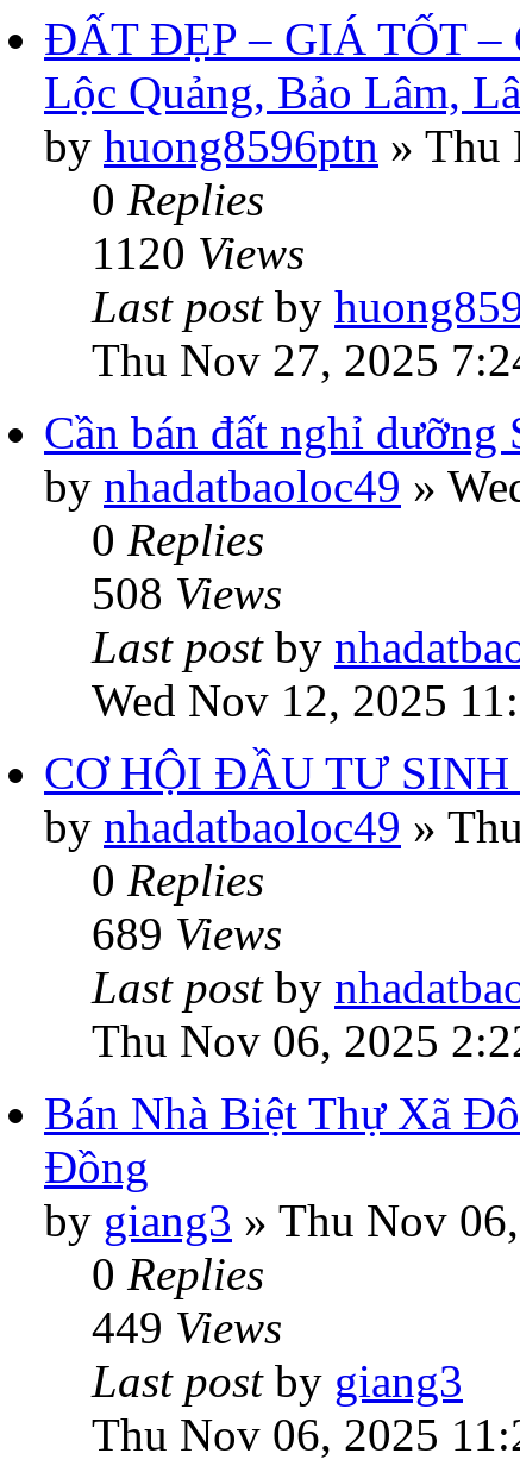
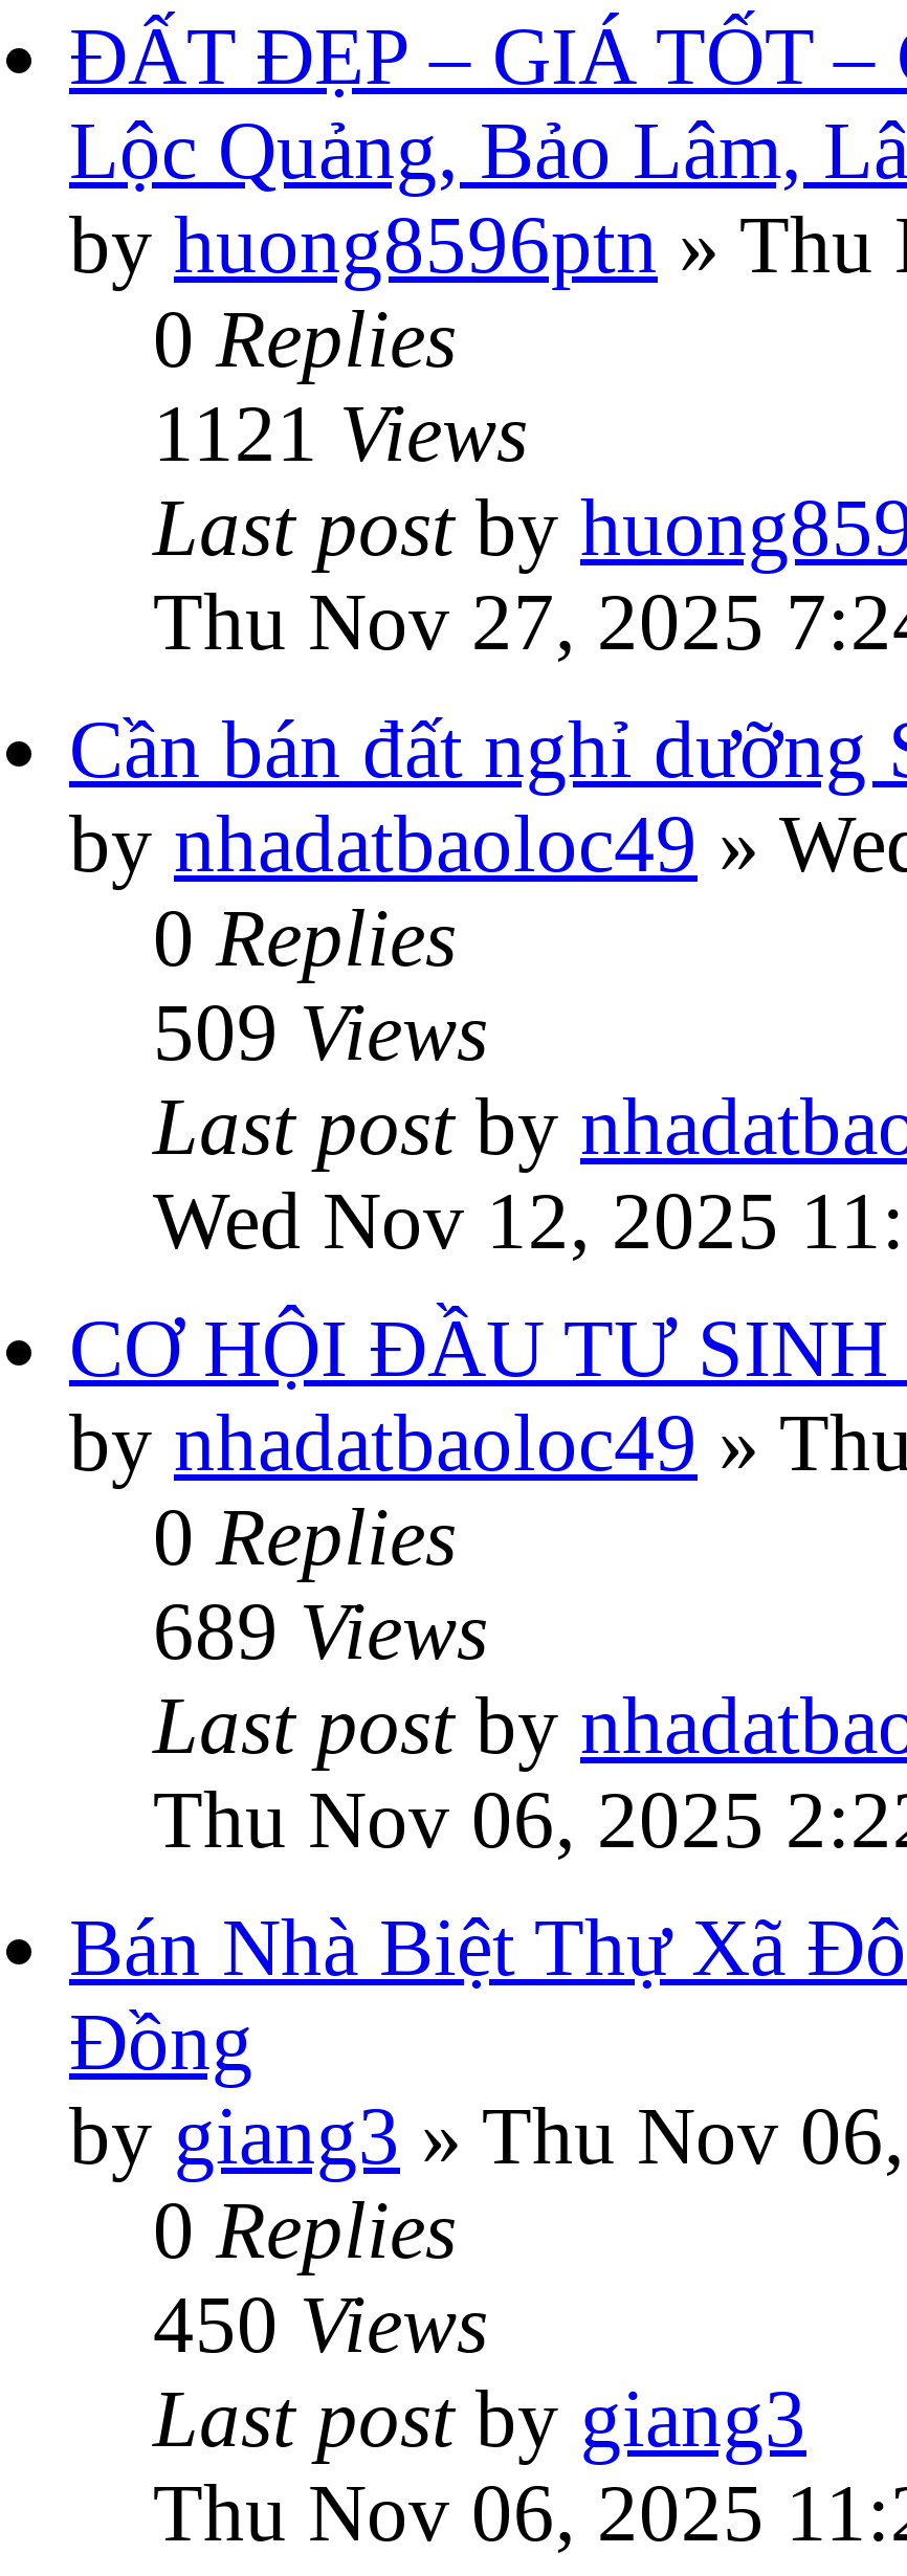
[92,227,305,278] 1120 Views -> [153,386,528,476] 1121 Views
[92,567,282,618] 508 Views -> [153,985,488,1075] 509 Views
[92,1301,282,1352] 449 Views -> [153,2278,488,2368] 450 Views

